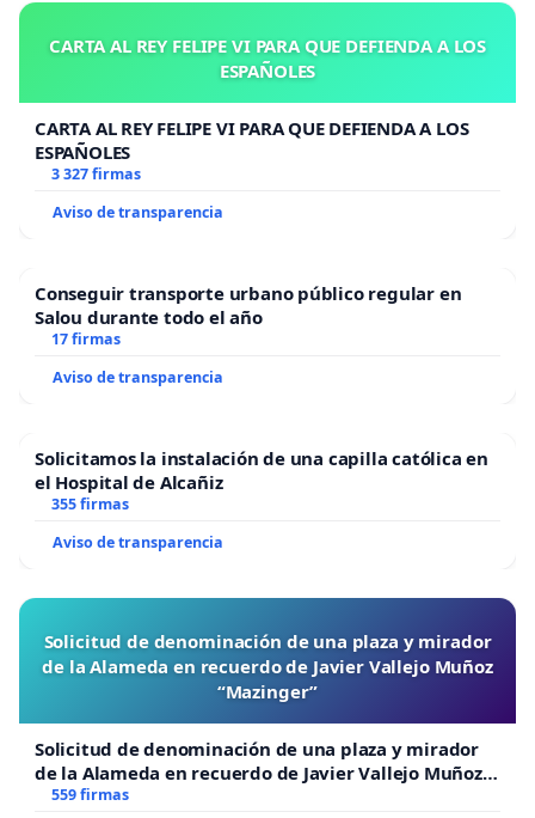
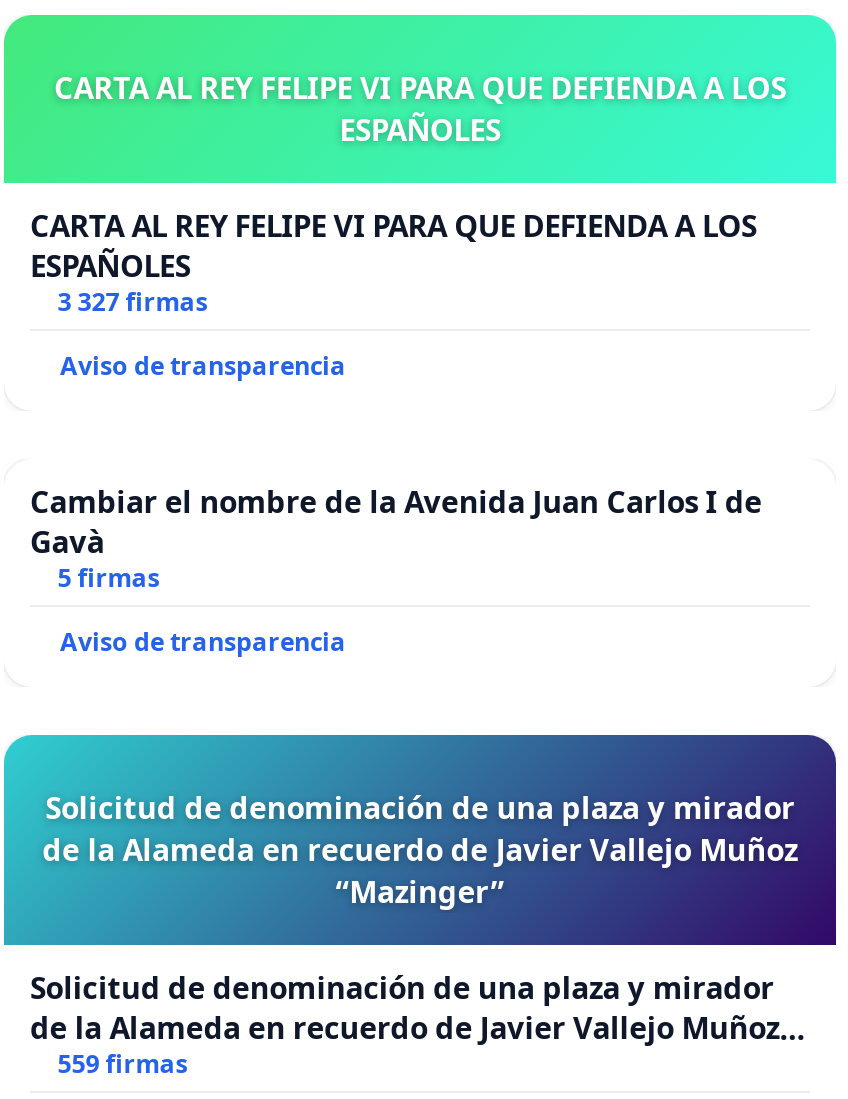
[35,281,488,515] Conseguir transporte urbano público regular en | Salou durante todo el año | 17 firmas | Aviso de transparencia | Solicitamos la instalación de una capilla católica en | el Hospital de Alcañiz | 355 firmas -> [30,482,762,596] Cambiar el nombre de la Avenida Juan Carlos I de | Gavà | 5 firmas

